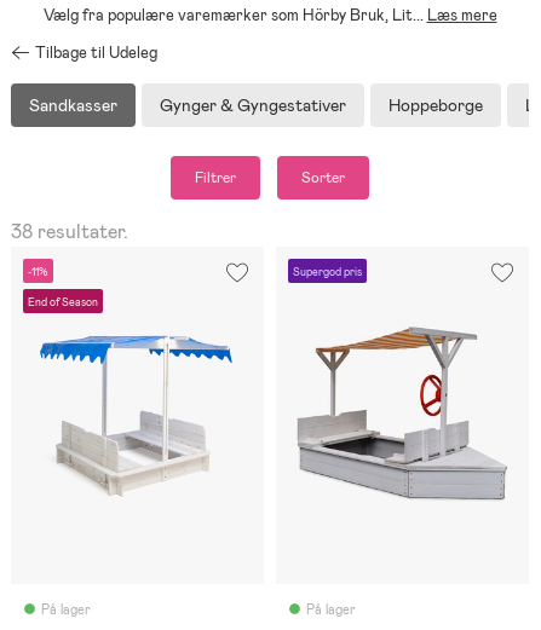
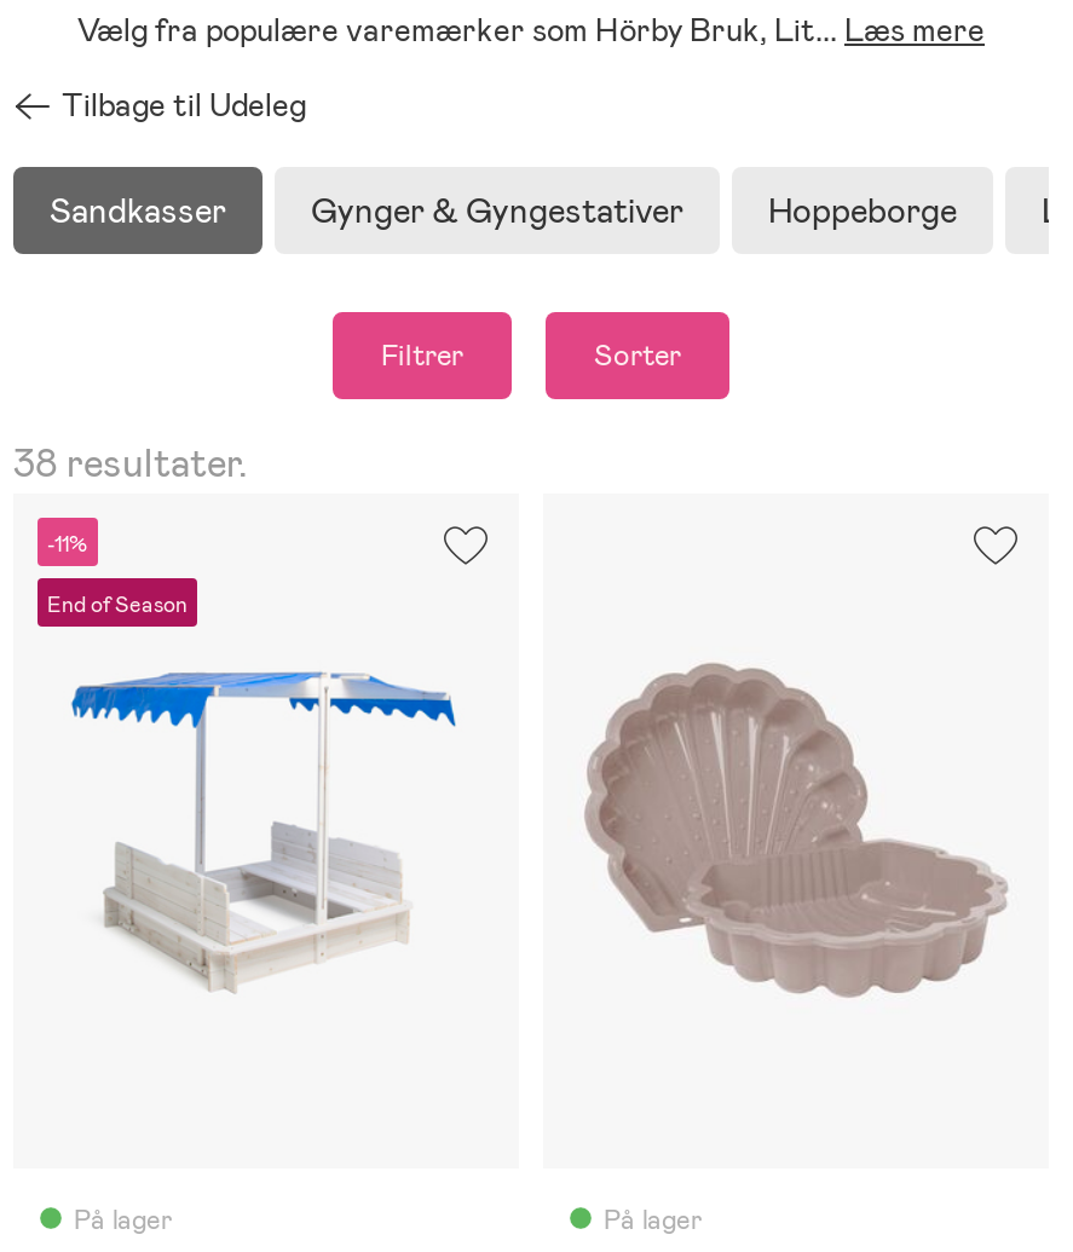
[293,265,362,279] Supergod pris -> none
[297,326,507,501] [image] -> [584,656,1008,999] [image]

